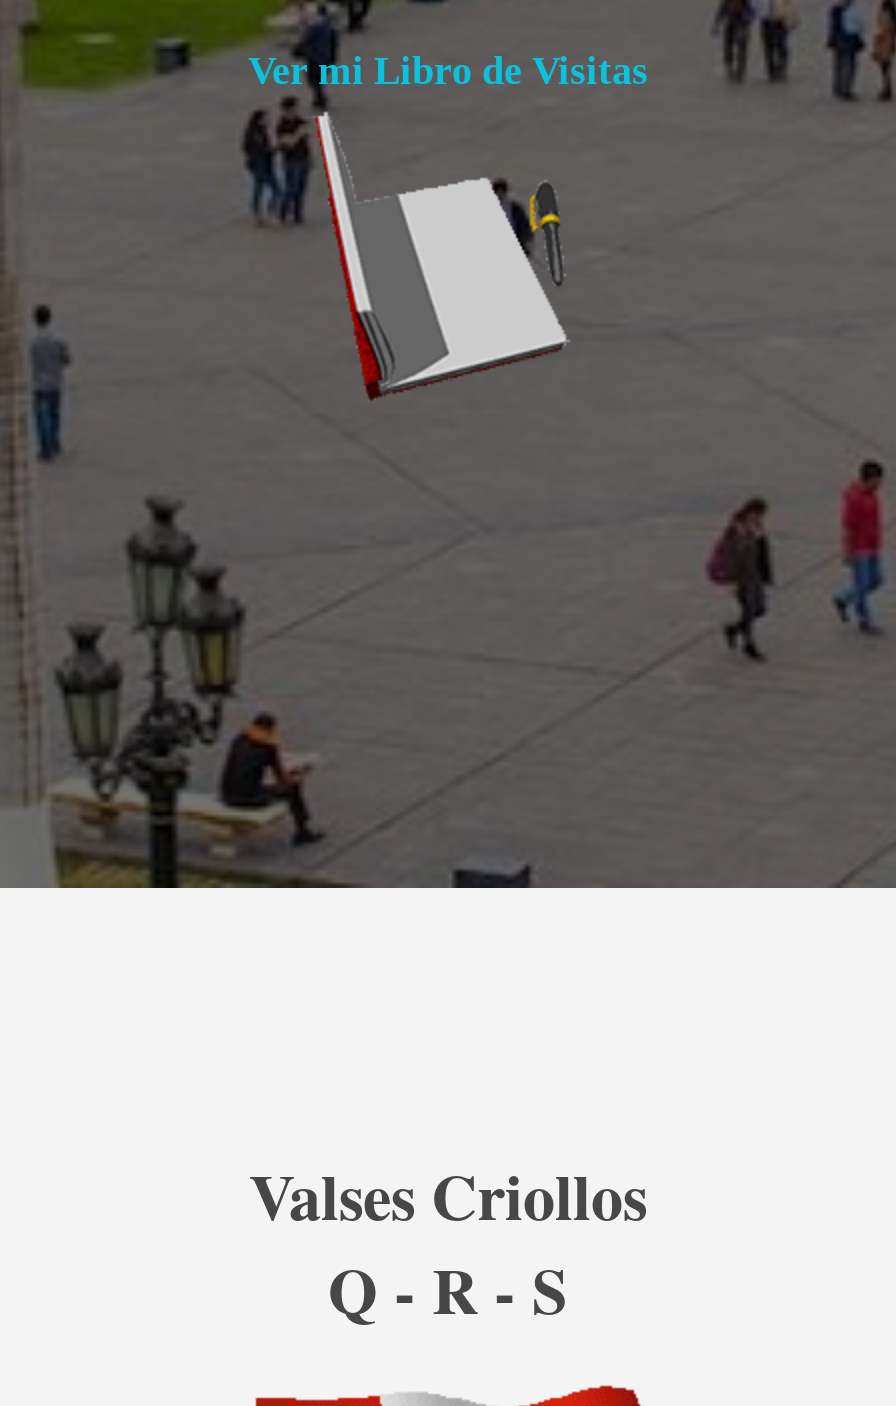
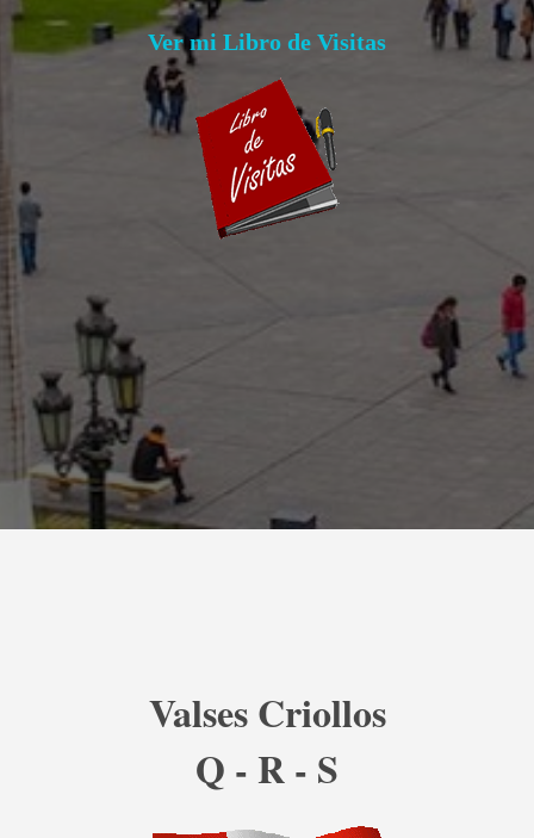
[316,112,564,384] [image] -> [190,69,335,228] [image]

